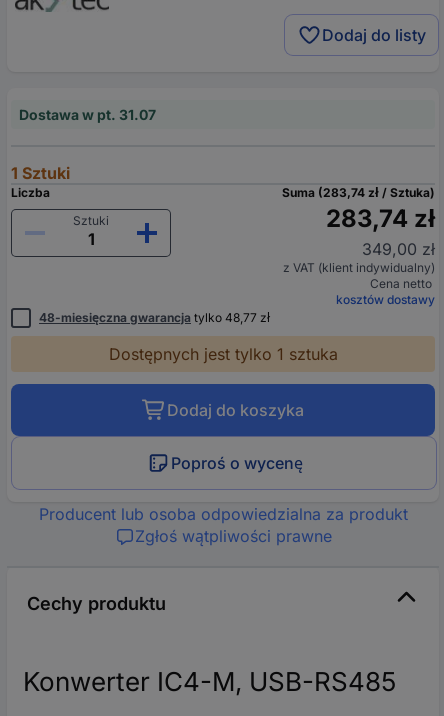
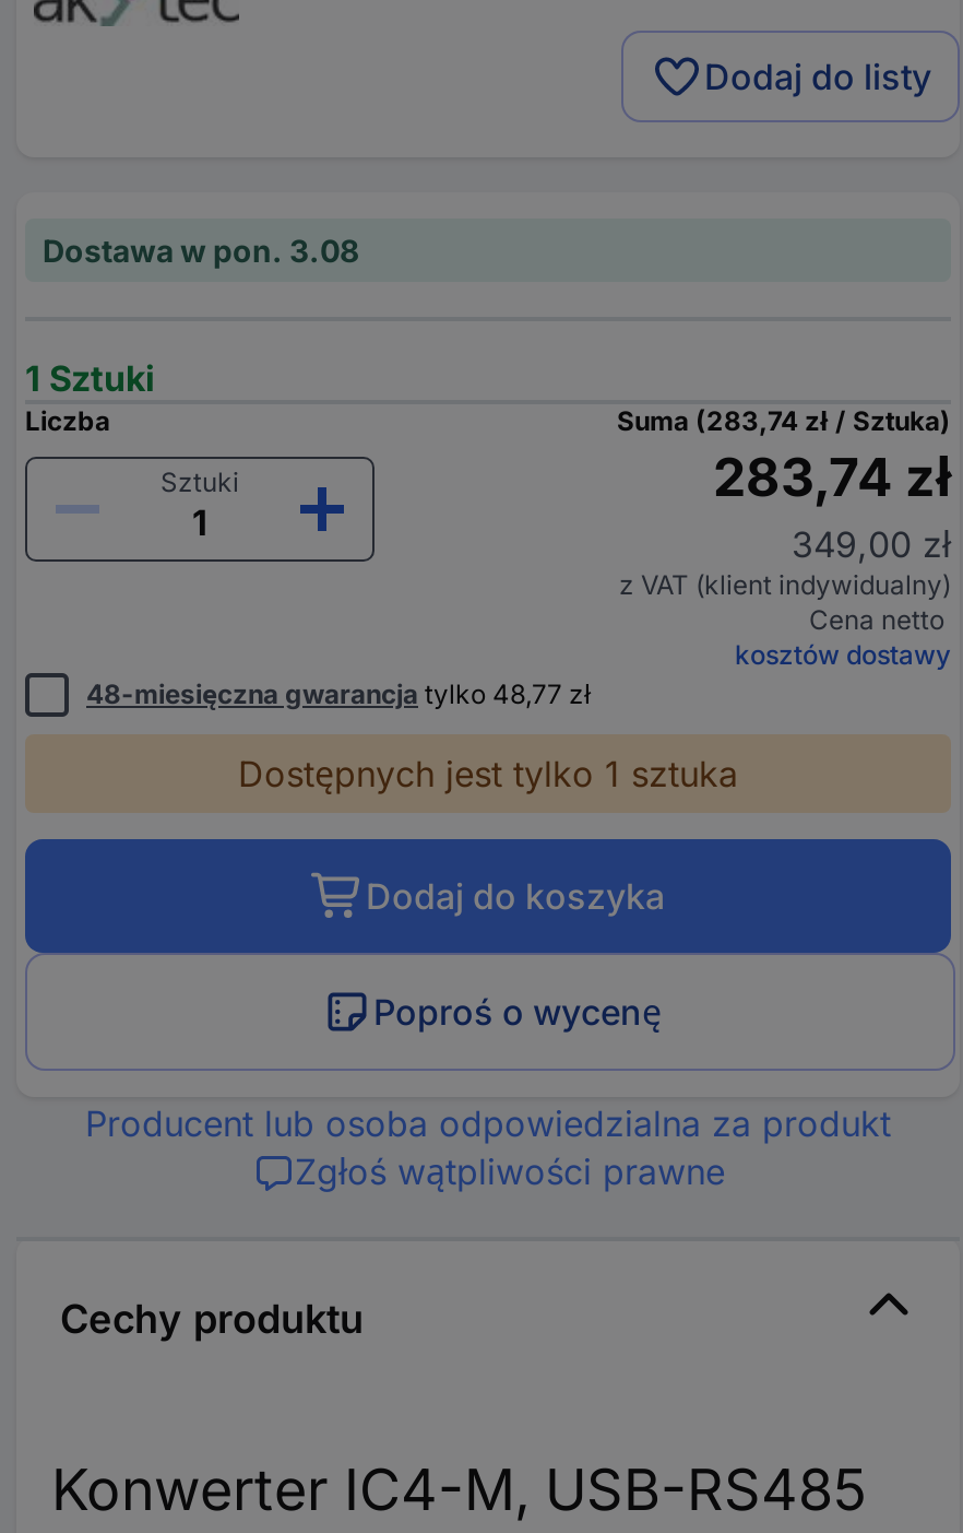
[19,106,156,123] Dostawa w pt. 31.07 -> [43,231,359,268] Dostawa w pon. 3.08

